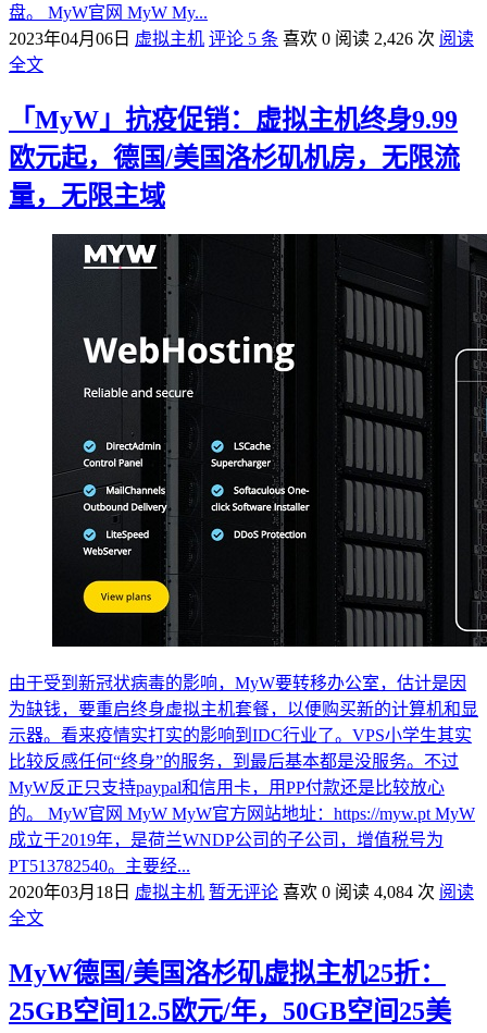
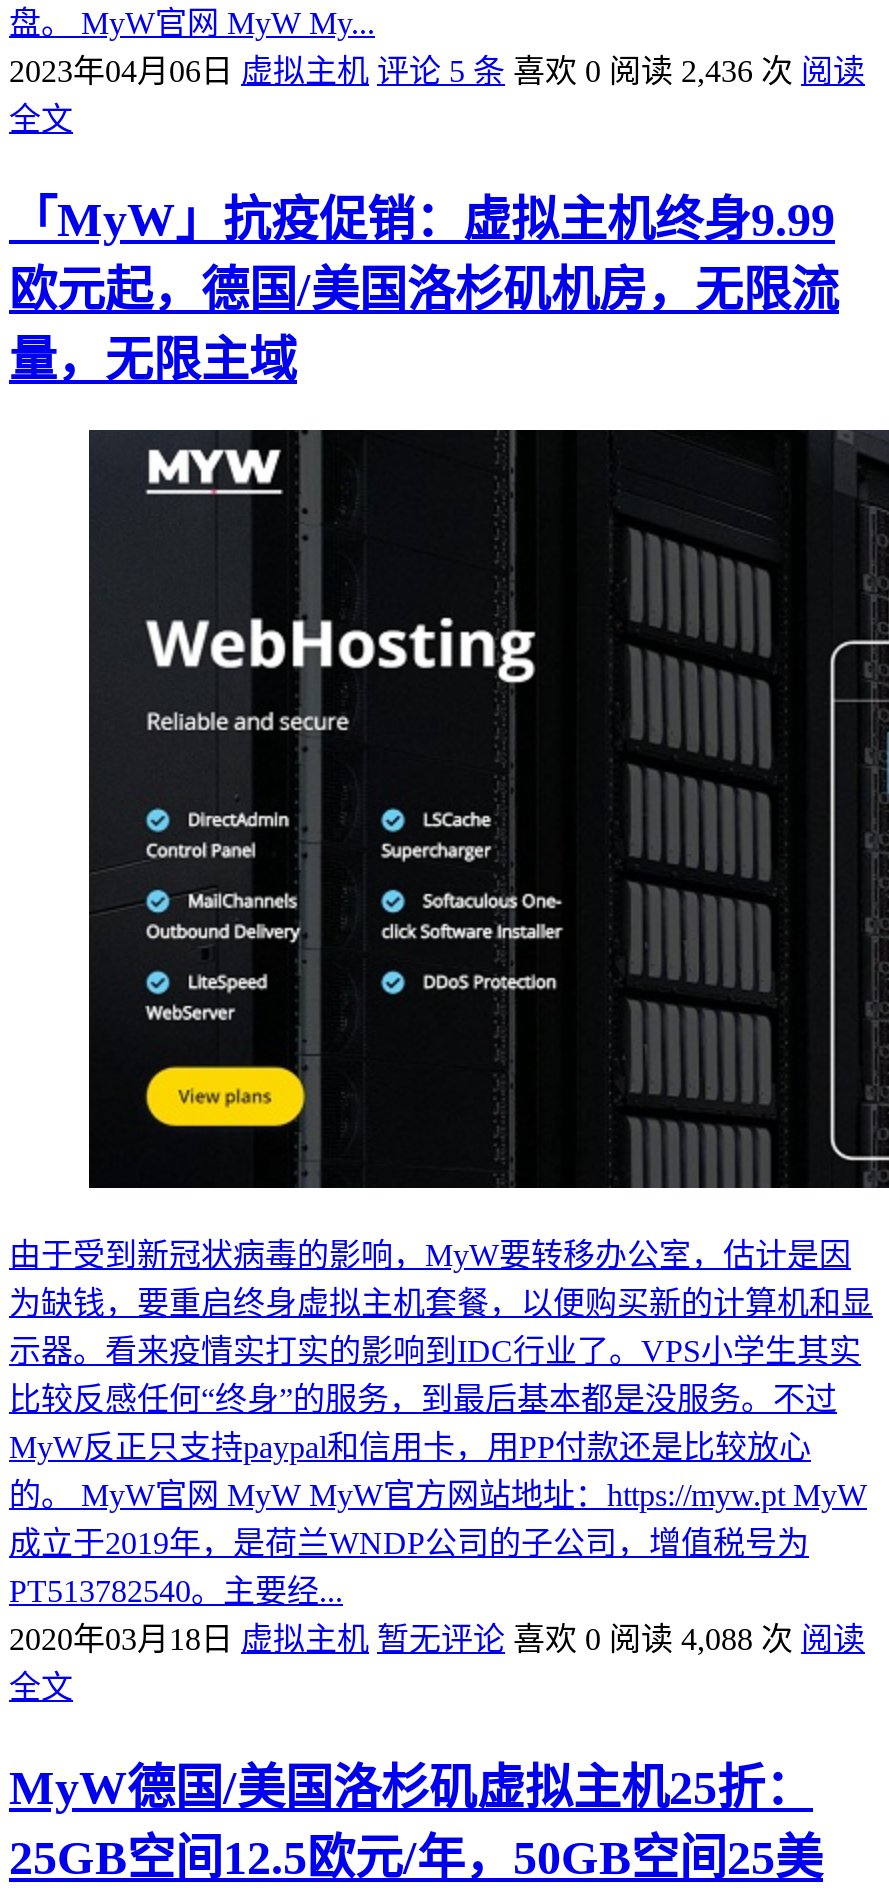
[9,30,474,48] 2023年04月06日 虚拟主机 评论 5 条 喜欢 0阅读 2,426 次 阅读 -> [9,55,865,89] 2023年04月06日 虚拟主机 评论 5 条 喜欢 0阅读 2,436 次 阅读
[9,883,474,901] 2020年03月18日 虚拟主机 暂无评论 喜欢 0阅读 4,084 次 阅读 -> [9,1622,865,1656] 2020年03月18日 虚拟主机 暂无评论 喜欢 0阅读 4,088 次 阅读

